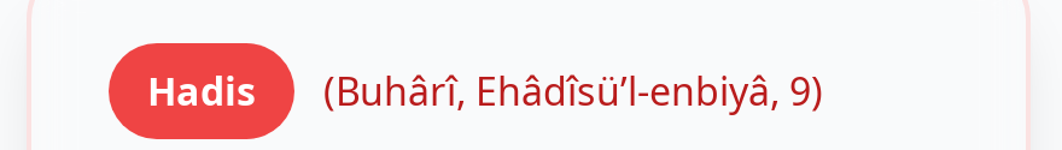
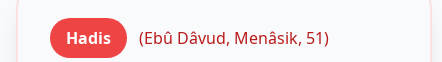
[323,65,823,118] (Buhârî, Ehâdîsü’l-enbiyâ, 9) -> [139,27,329,49] (Ebû Dâvud, Menâsik, 51)

